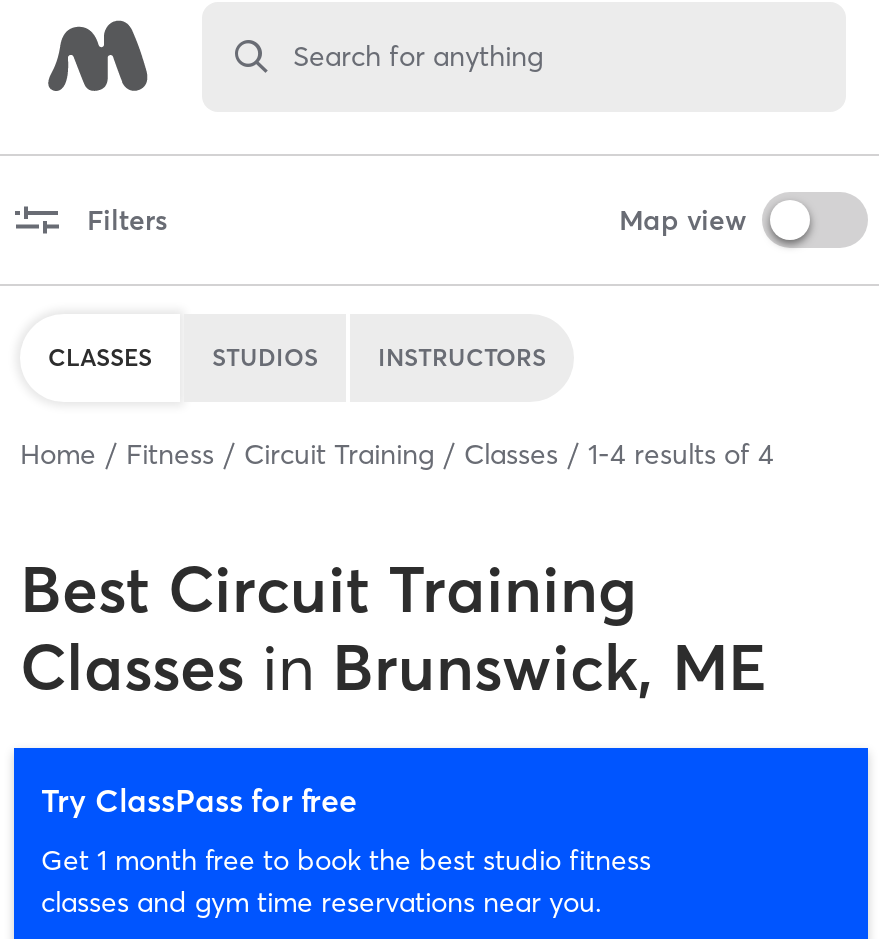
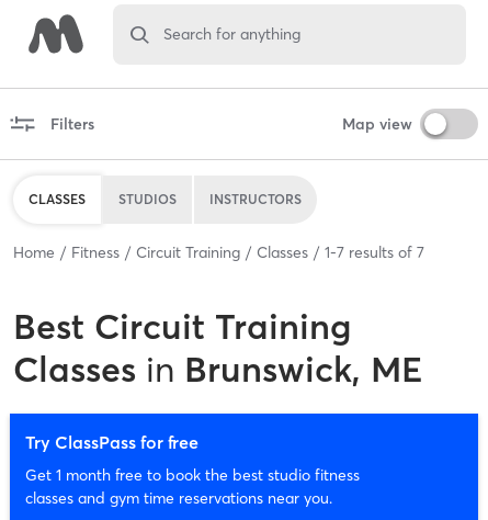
[20,435,774,471] Home Fitness Circuit Training Classes 1-4 results of 4 -> [13,242,424,262] Home Fitness Circuit Training Classes 1-7 results of 7

